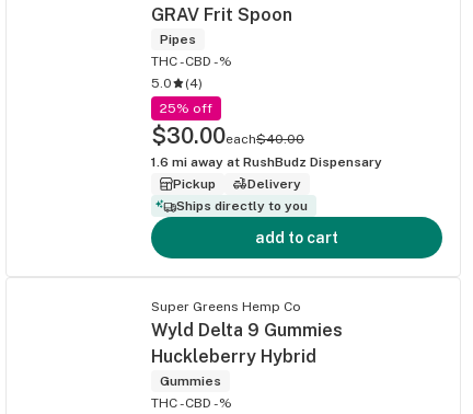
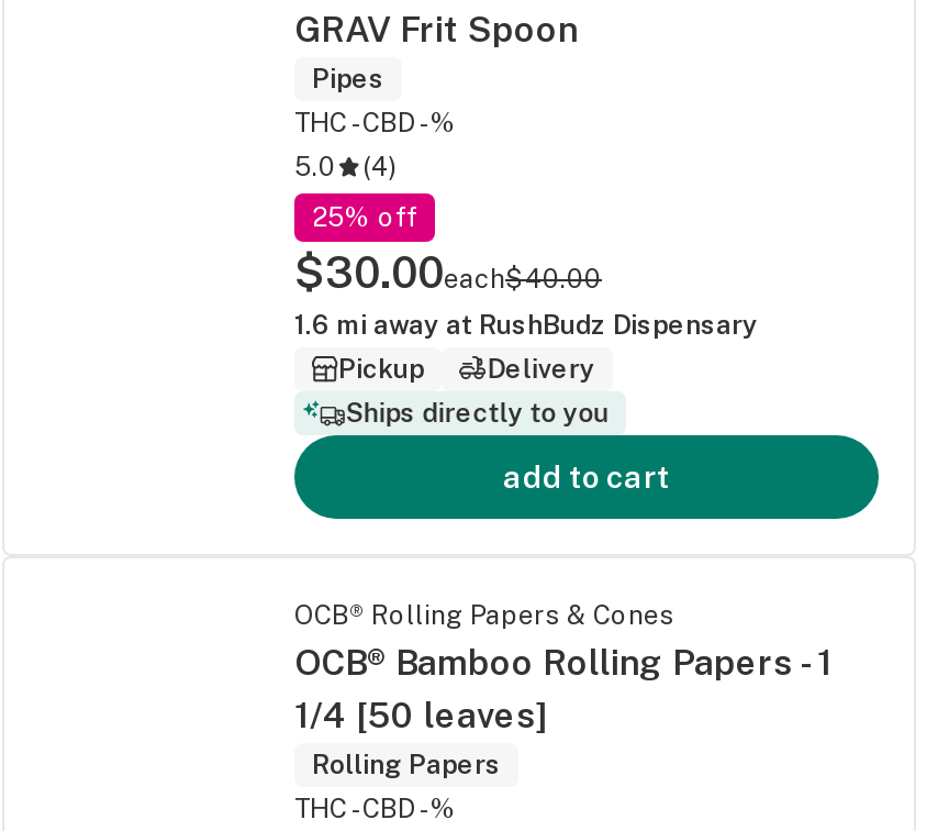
[151,299,343,388] Super Greens Hemp Co | Wyld Delta 9 Gummies | Huckleberry Hybrid | Gummies -> [294,599,833,780] OCB® Rolling Papers & Cones | OCB® Bamboo Rolling Papers - 1 | 1/4 [50 leaves] | Rolling Papers

